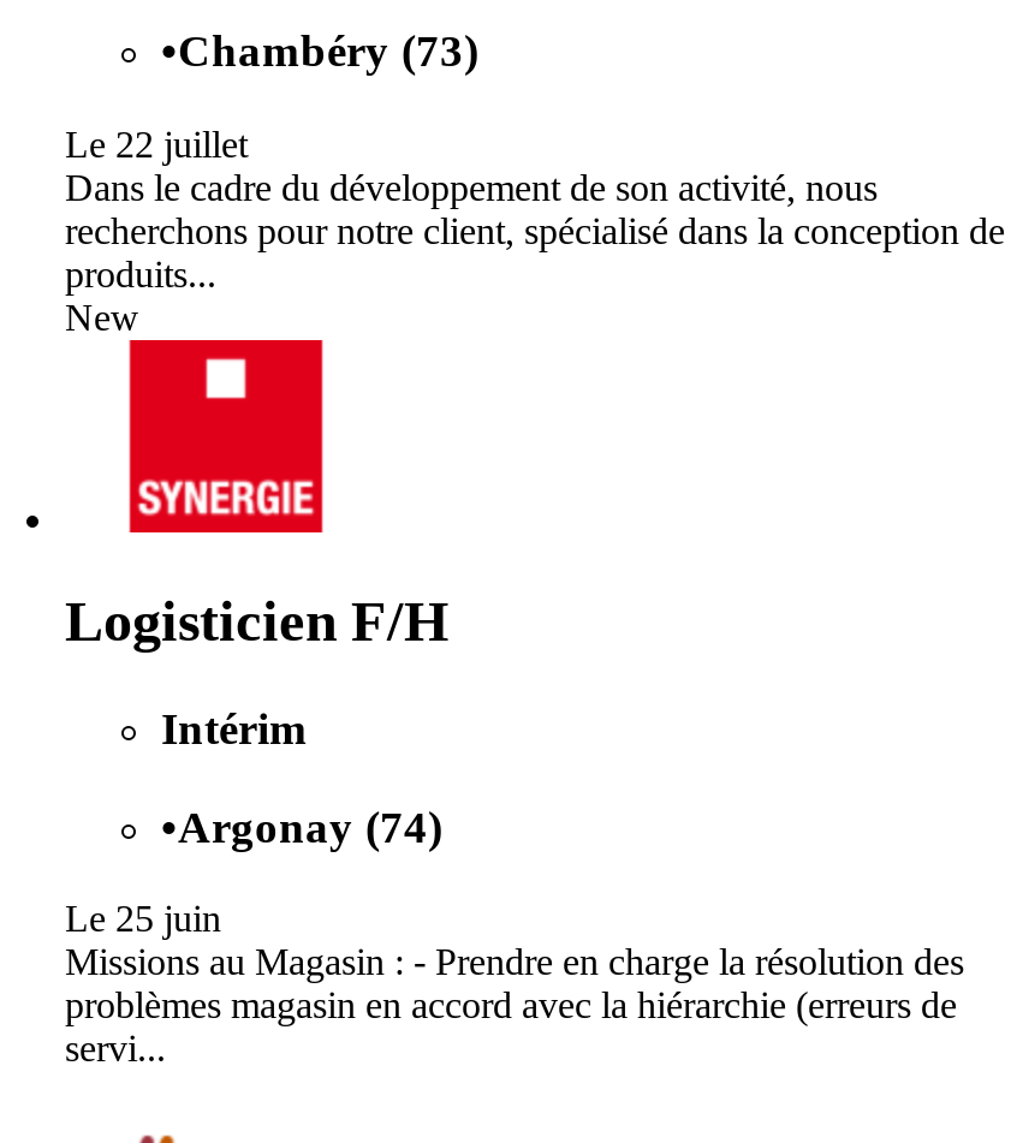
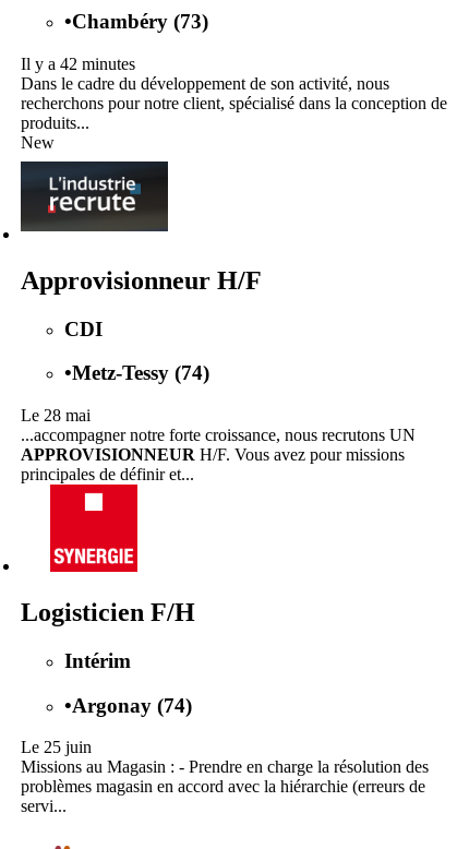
[65,123,248,164] Le 22 juillet -> [21,54,135,73] Il y a 42 minutes
none -> [20,160,416,484] [image] | Approvisionneur H/F | CDI | •Metz-Tessy (74) | Le 28 mai | ...accompagner notre forte croissance, nous recrutons UN | APPROVISIONNEUR H/F. Vous avez pour missions | principales de définir et...

